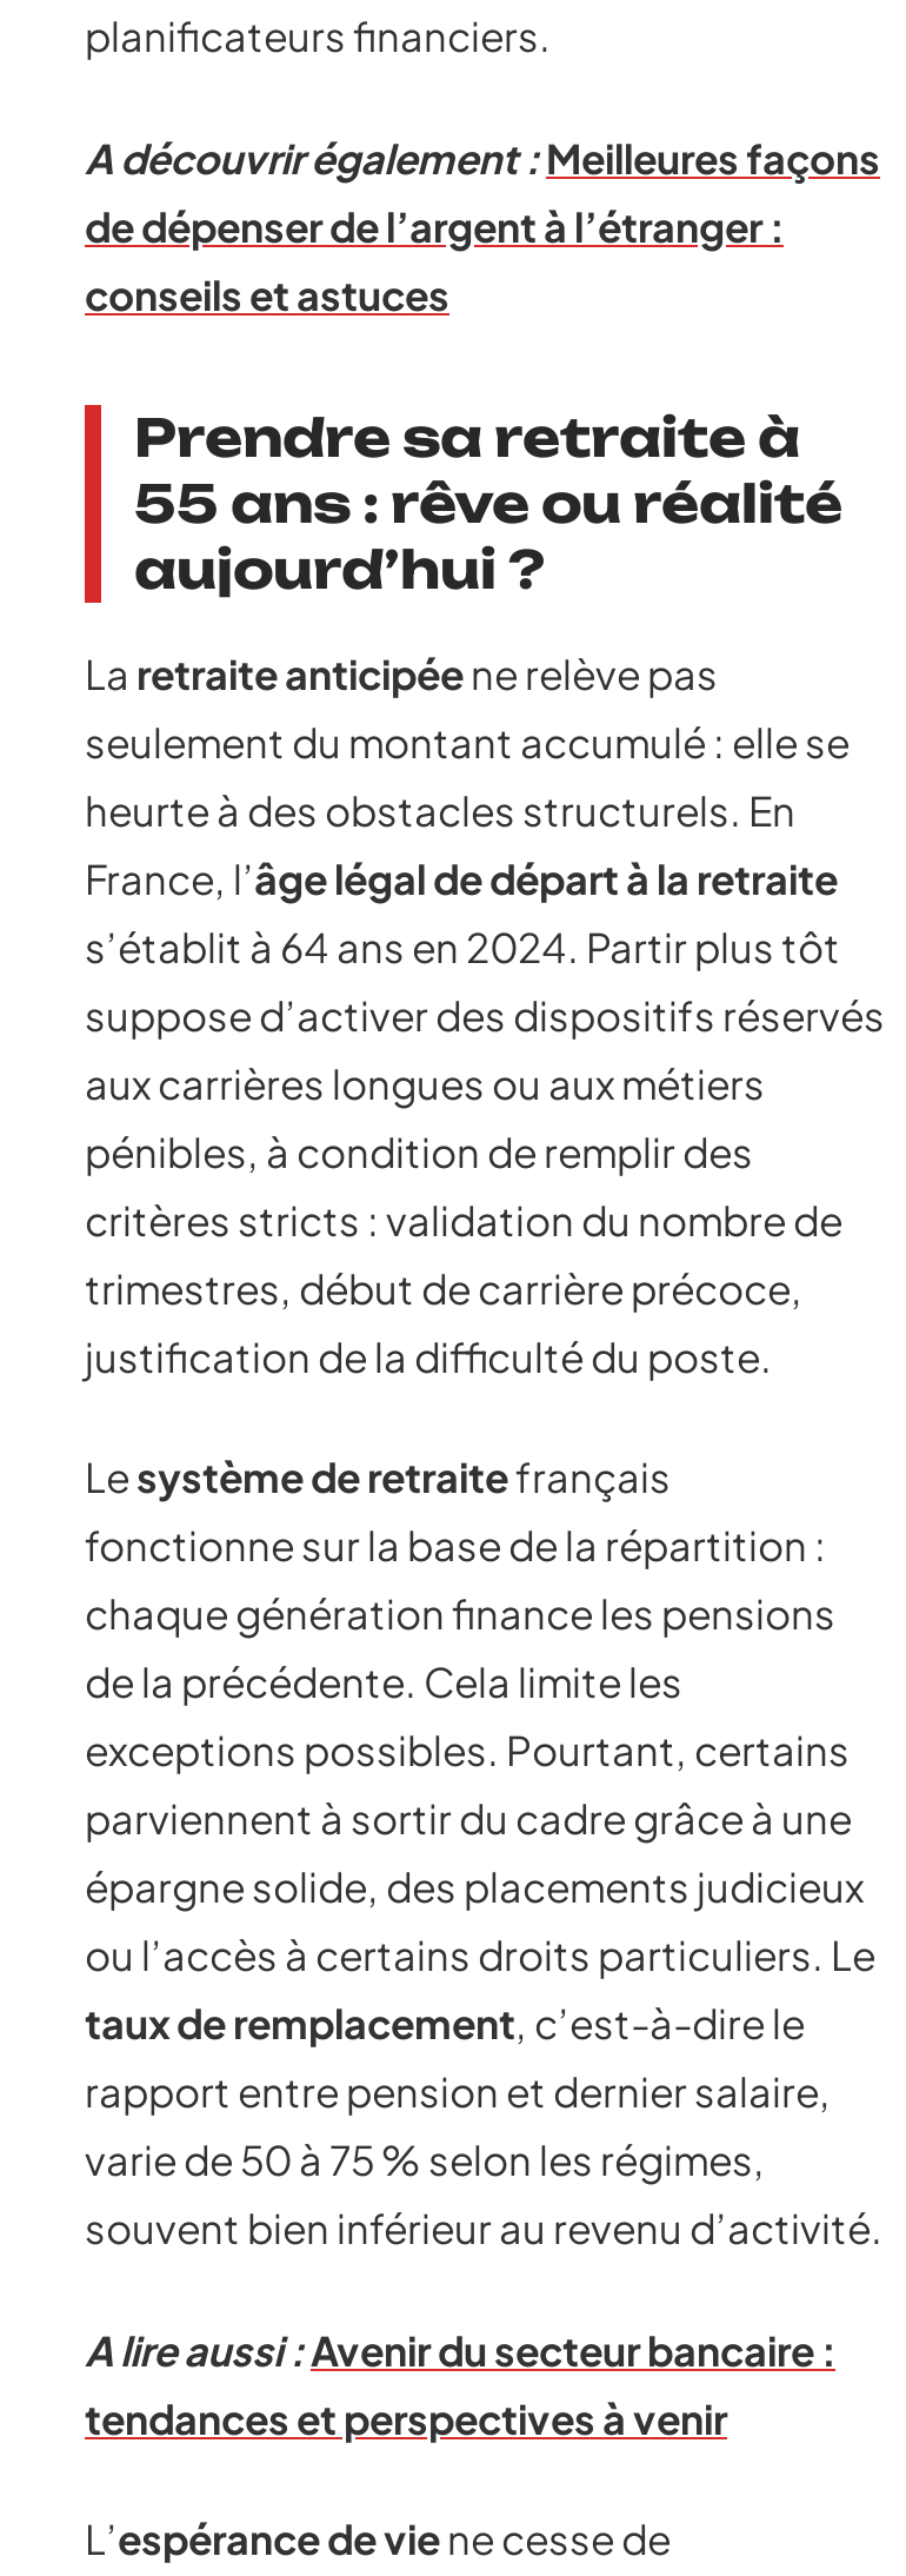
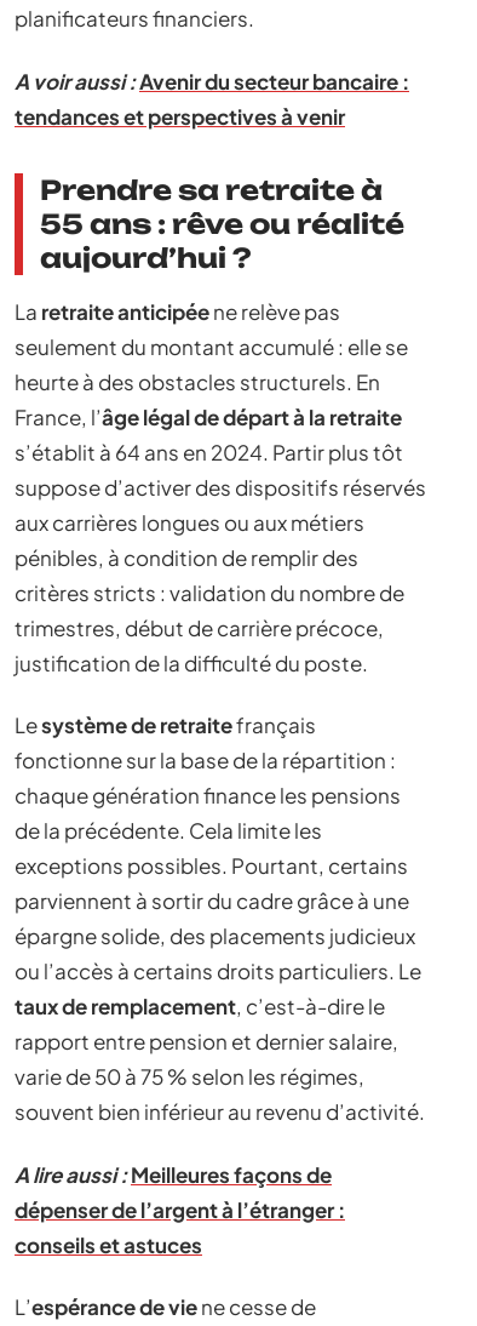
[85,131,880,251] A découvrir également : Meilleures façons | de dépenser de l’argent à l’étranger : -> [15,67,409,94] A voir aussi : Avenir du secteur bancaire :
moved [85,267,449,319] -> [15,1231,202,1258]: conseils et astuces
moved [85,404,885,2253] -> [15,173,426,1125]: Prendre sa retraite à | 55 ans : rêve ou réalité | aujourd’hui ? | ... | varie de 50 à 75 % selon les régimes, | souvent bien inférieur au revenu d’activité.
[85,2323,835,2375] A lire aussi : Avenir du secteur bancaire : -> [15,1161,345,1222] A lire aussi : Meilleures façons de | dépenser de l’argent à l’étranger :
moved [85,2391,727,2443] -> [15,102,345,129]: tendances et perspectives à venir

